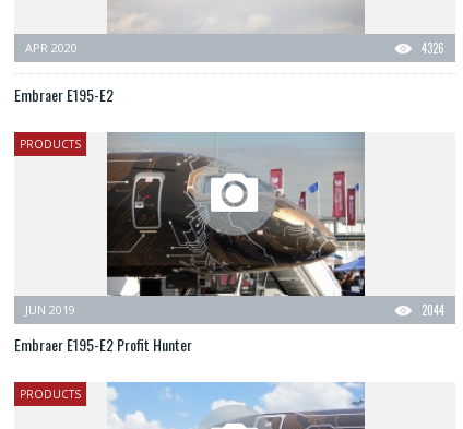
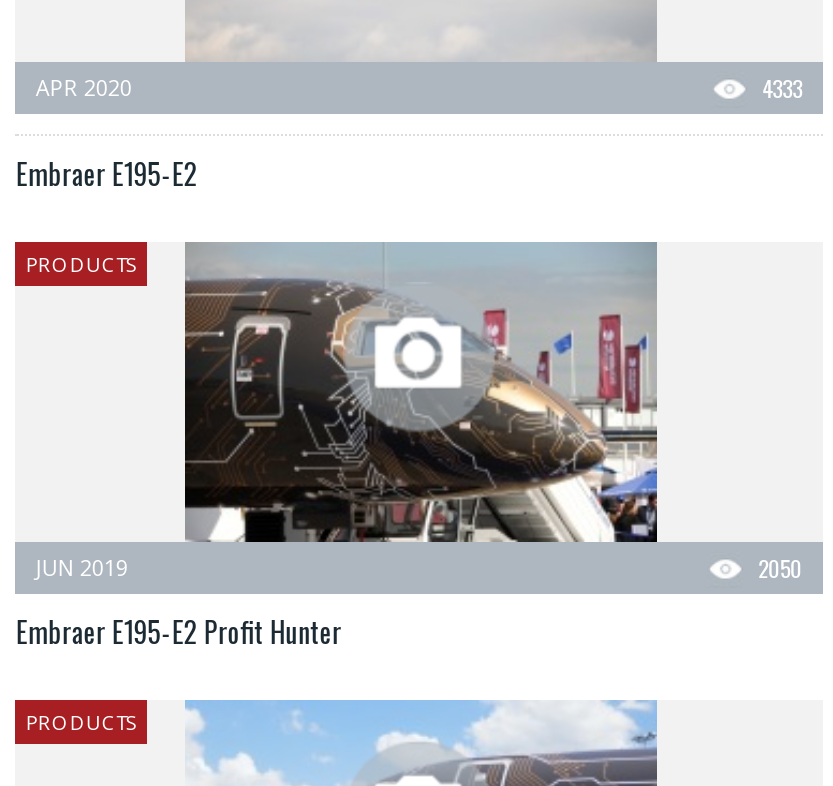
[418,39,444,57] 4326 -> [756,72,802,104] 4333
[418,301,444,319] 2044 -> [752,552,802,584] 2050

